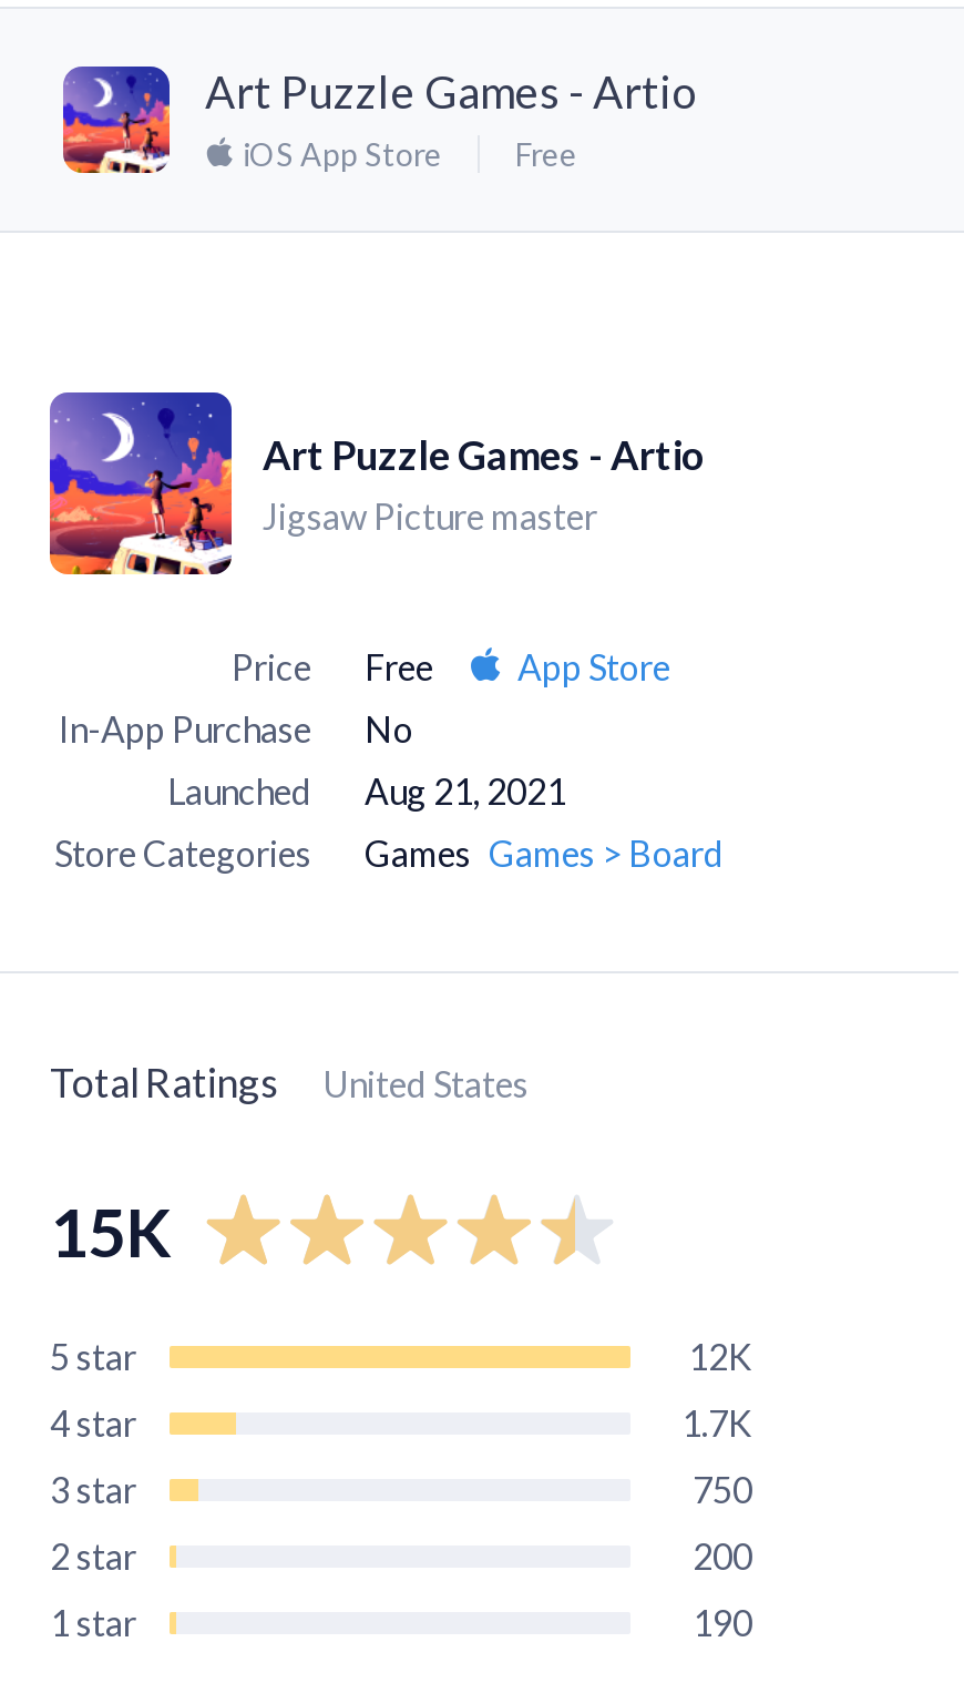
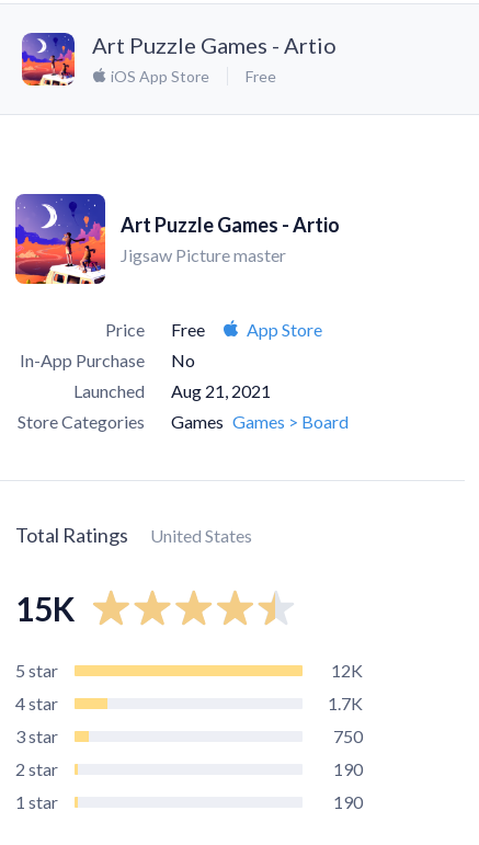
[693,1534,752,1577] 200 -> [333,758,363,779] 190

